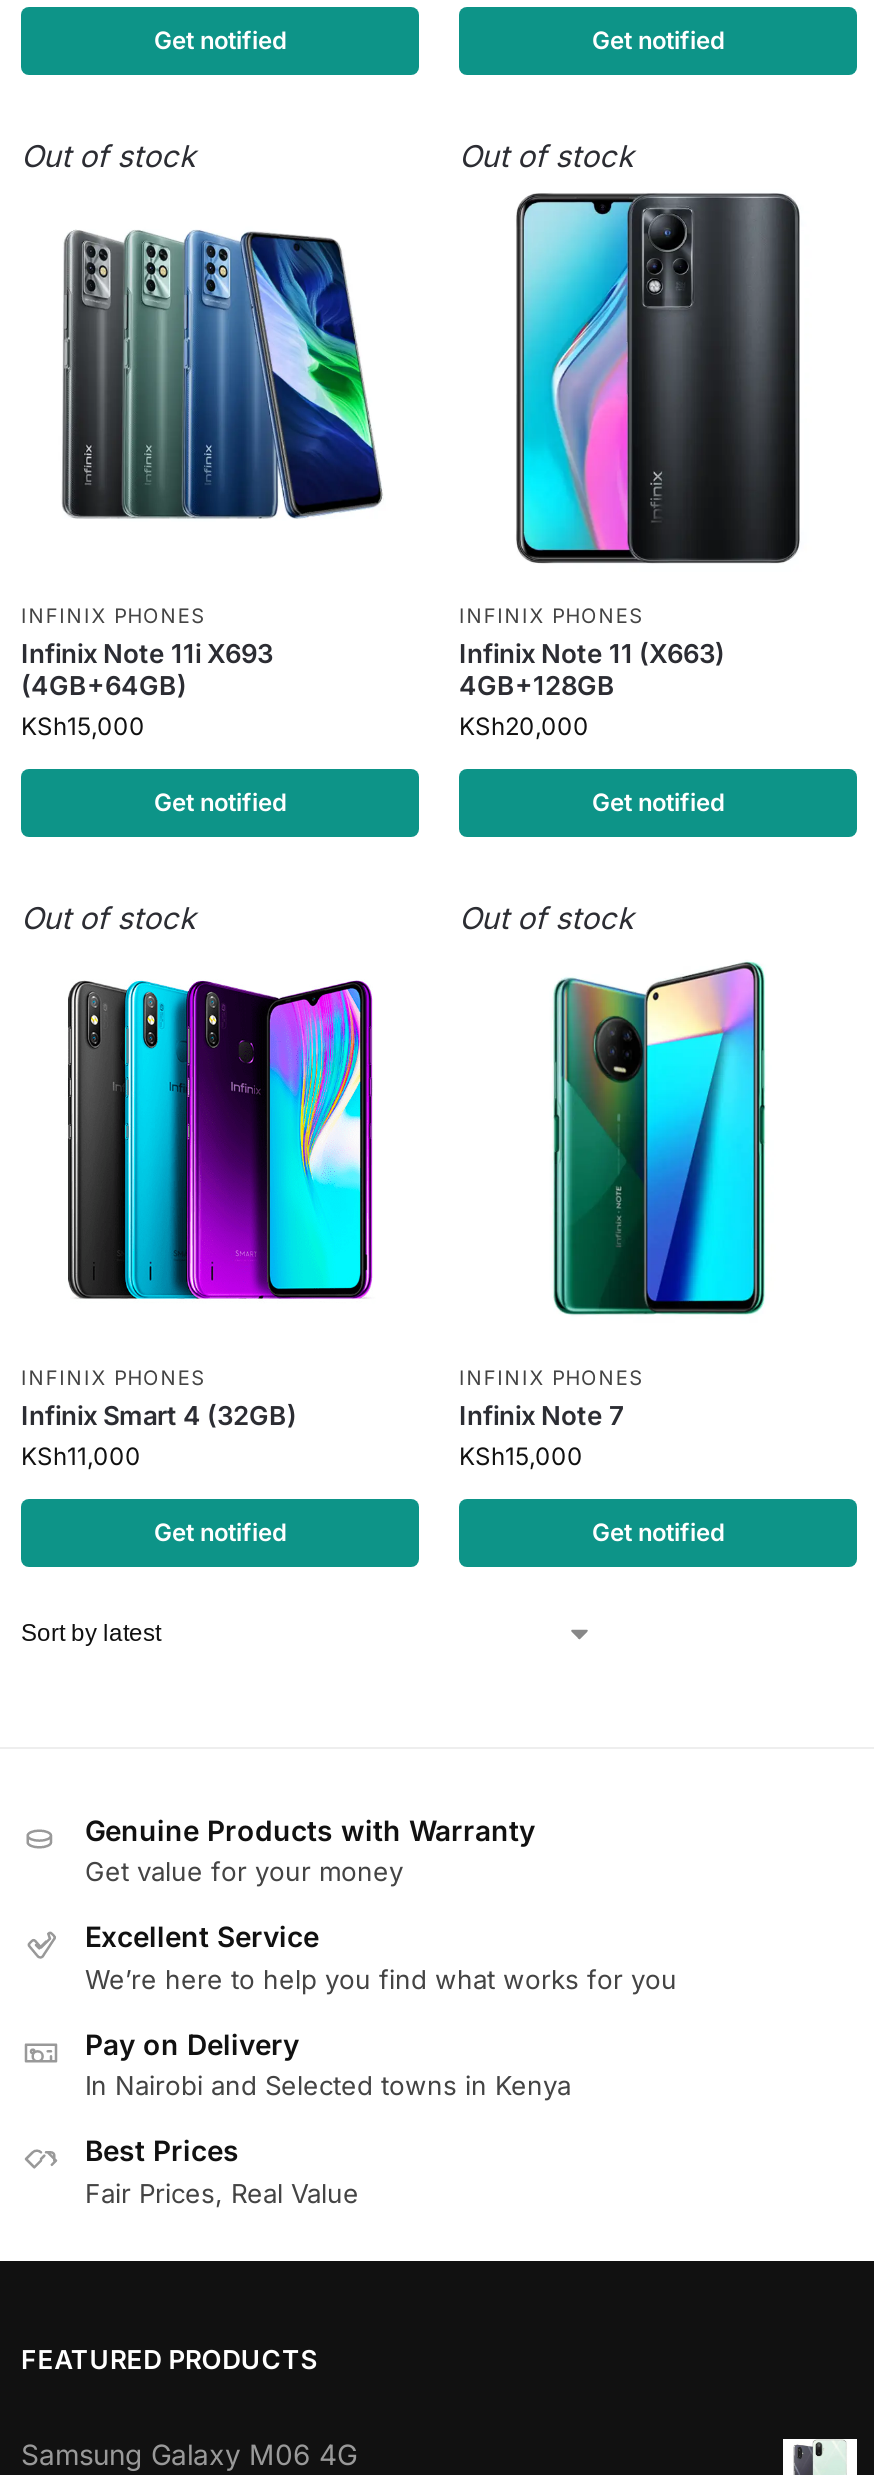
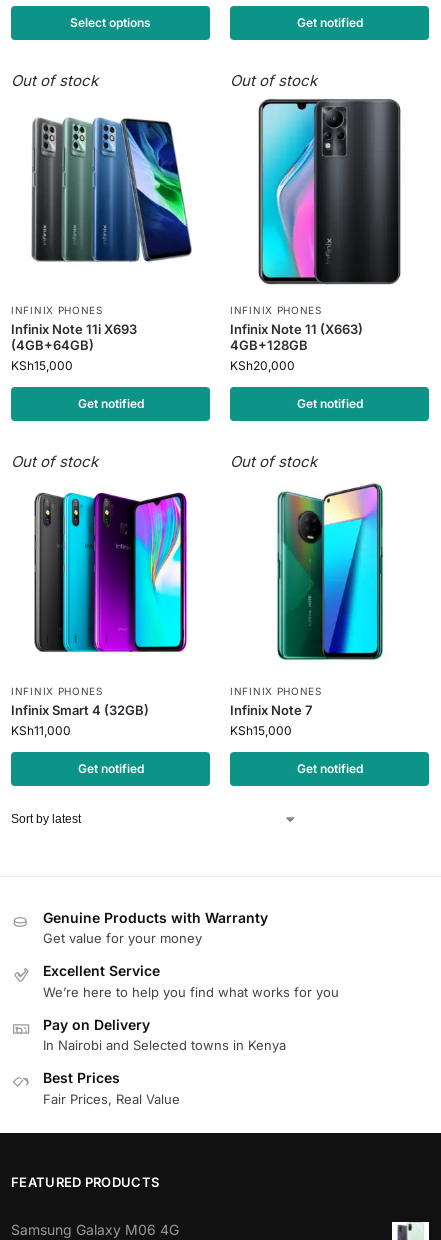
[154,25,286,55] Get notified -> [70,15,151,30] Select options

